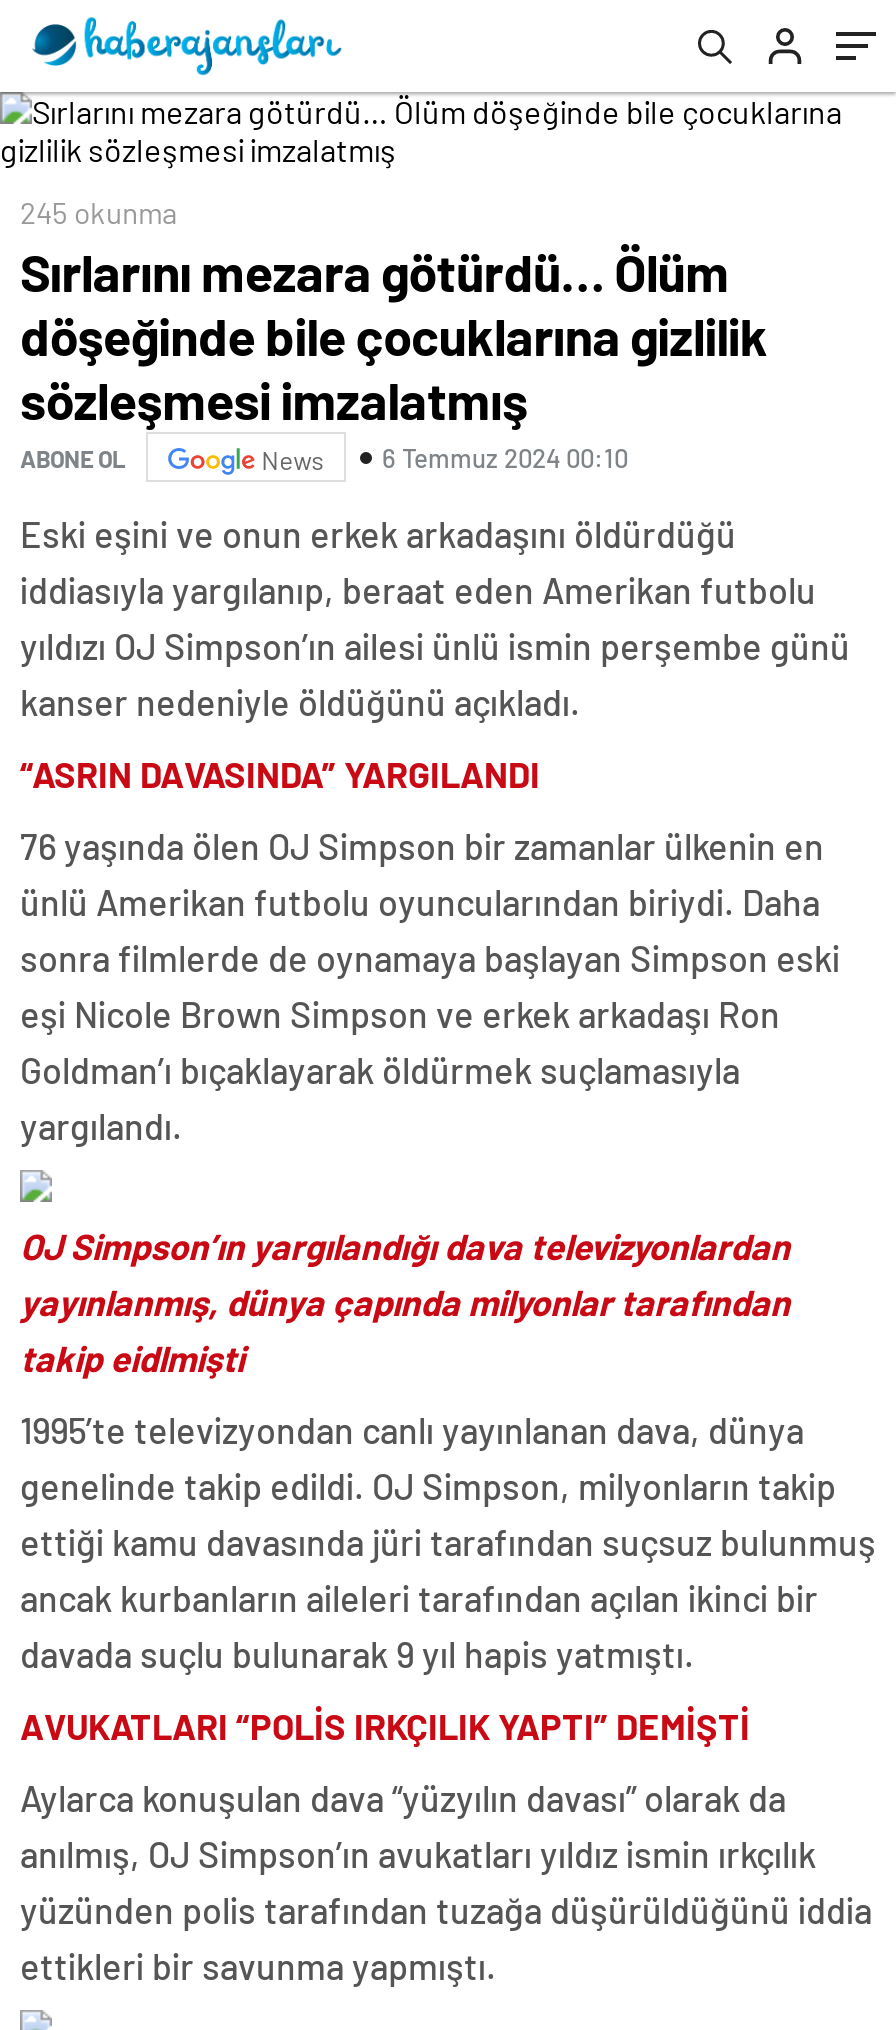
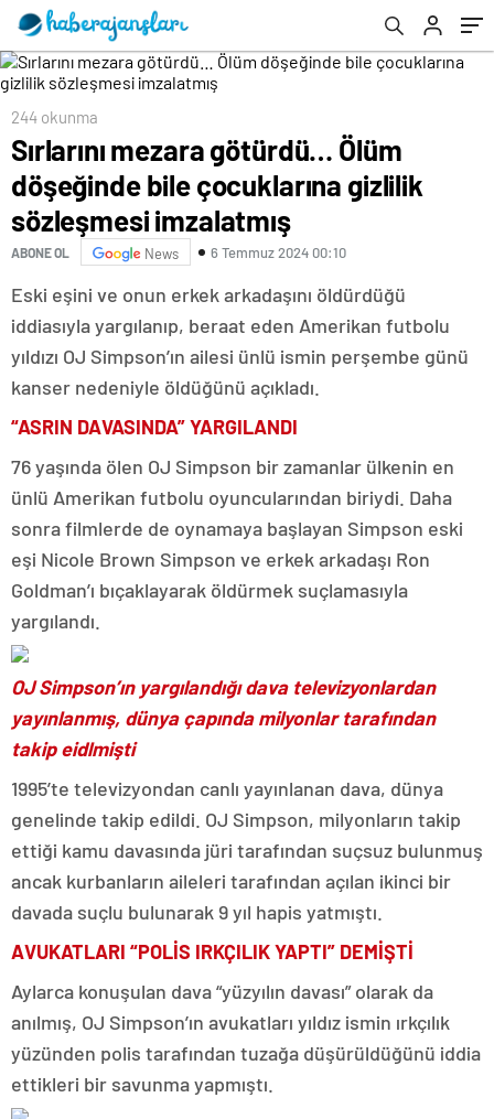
[20,194,178,230] 245 okunma -> [11,107,98,127] 244 okunma

